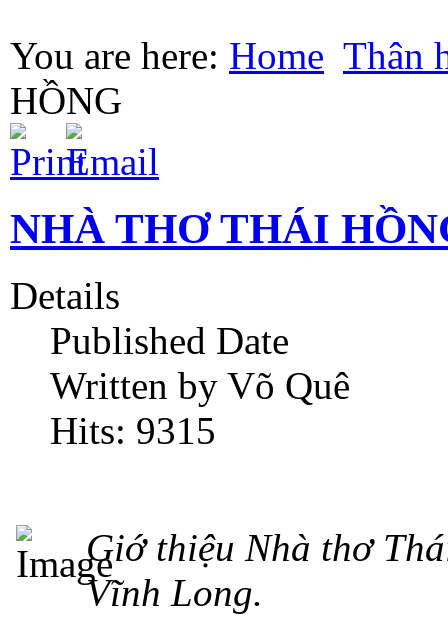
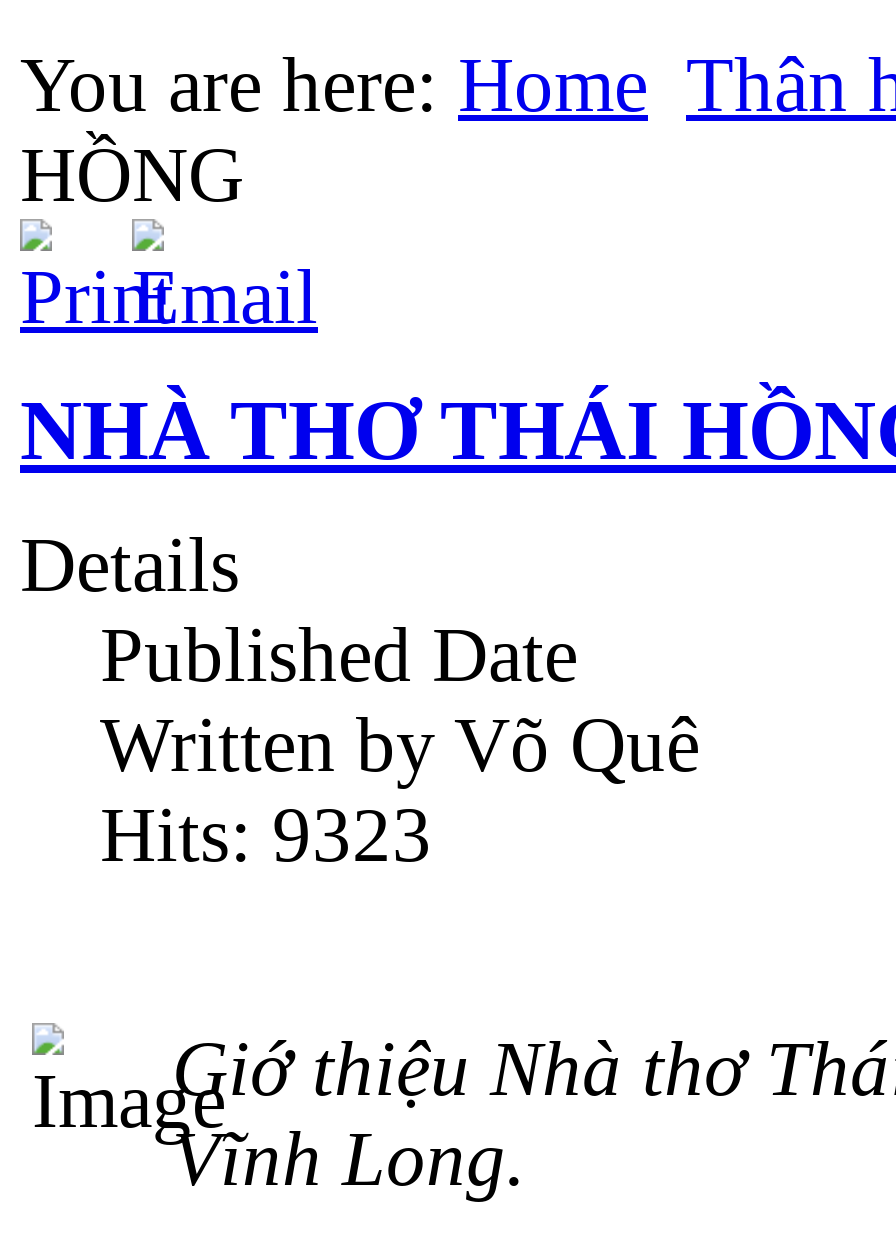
[50,409,216,452] Hits: 9315 -> [100,791,432,877] Hits: 9323

